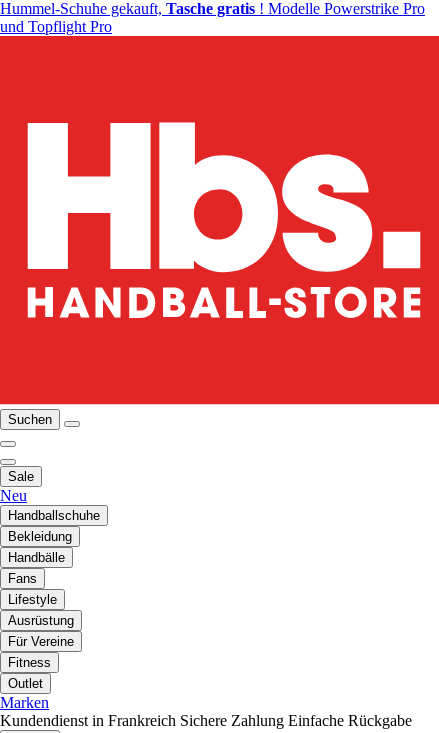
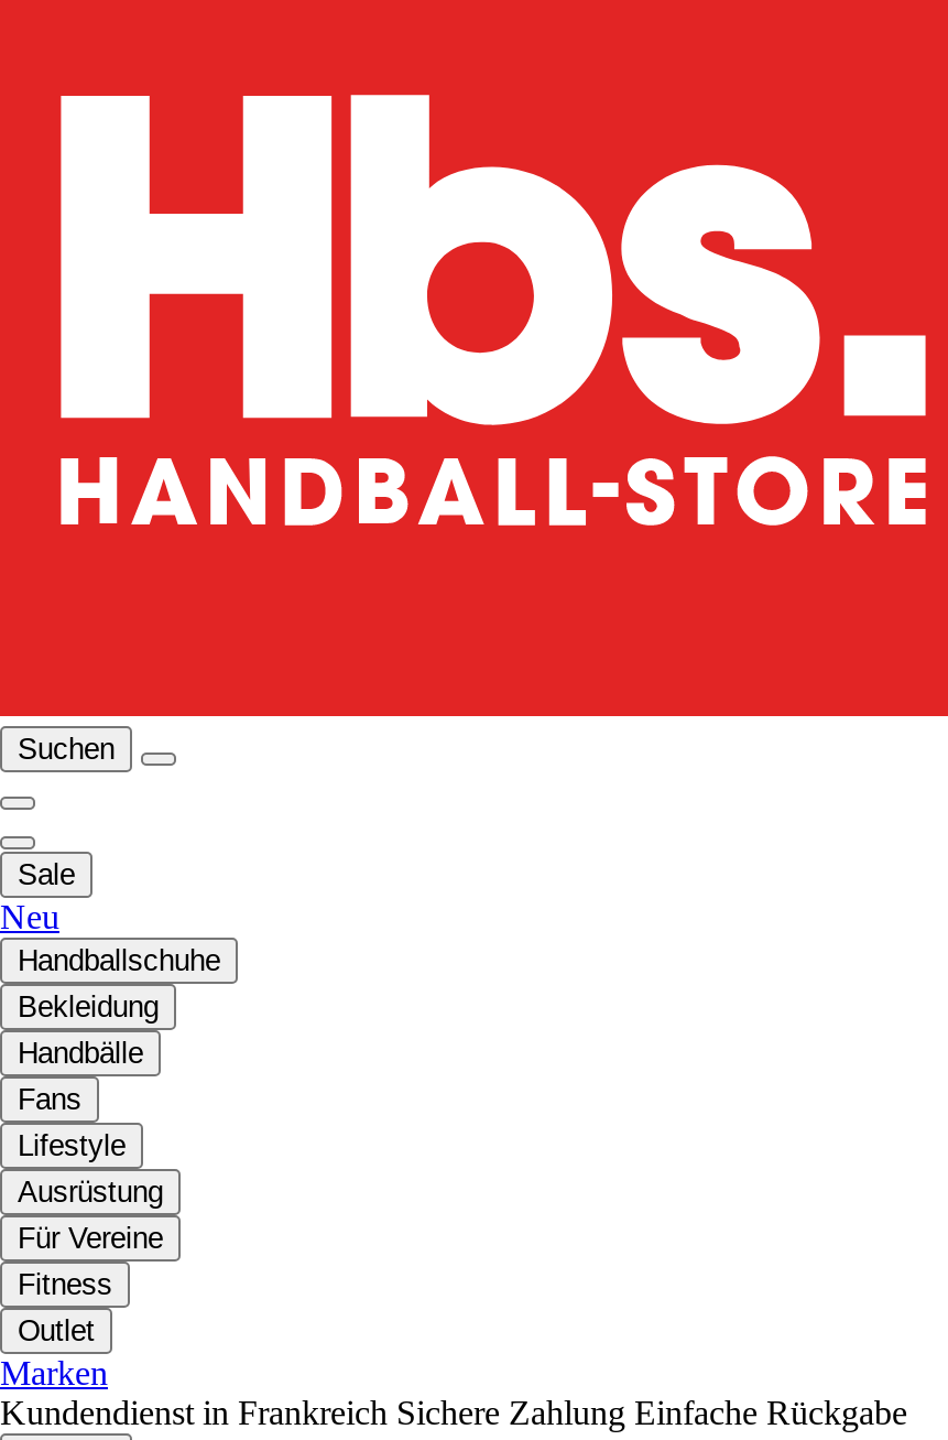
[0,0,425,35] Hummel-Schuhe gekauft, Tasche gratis! Modelle Powerstrike Pro | und Topflight Pro -> none

